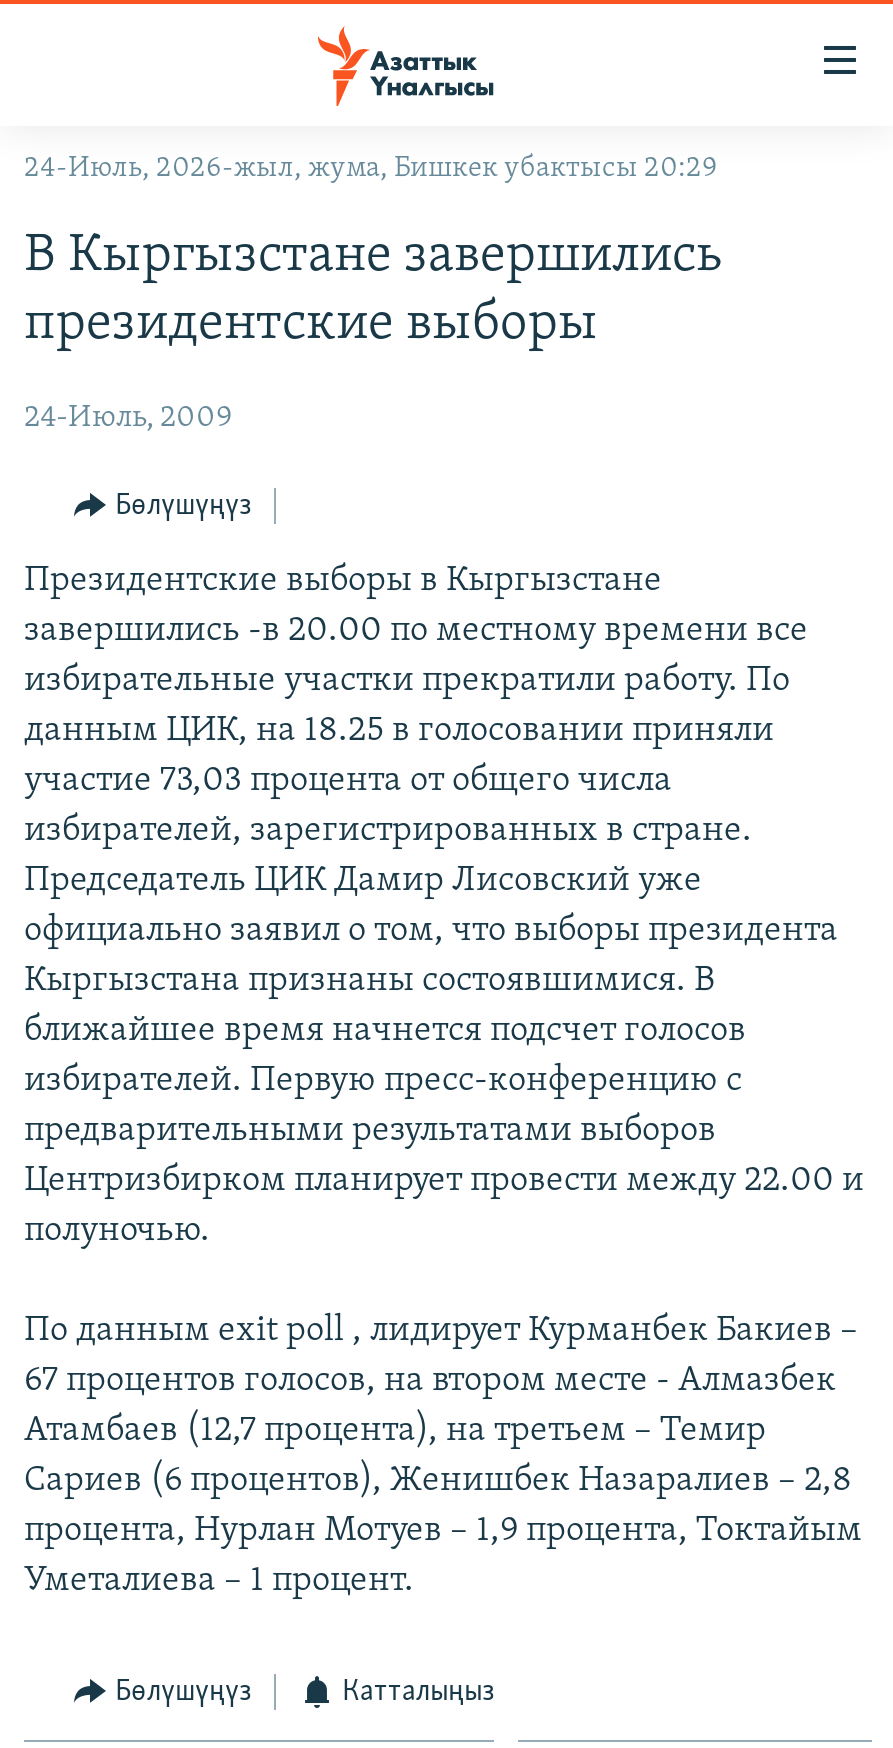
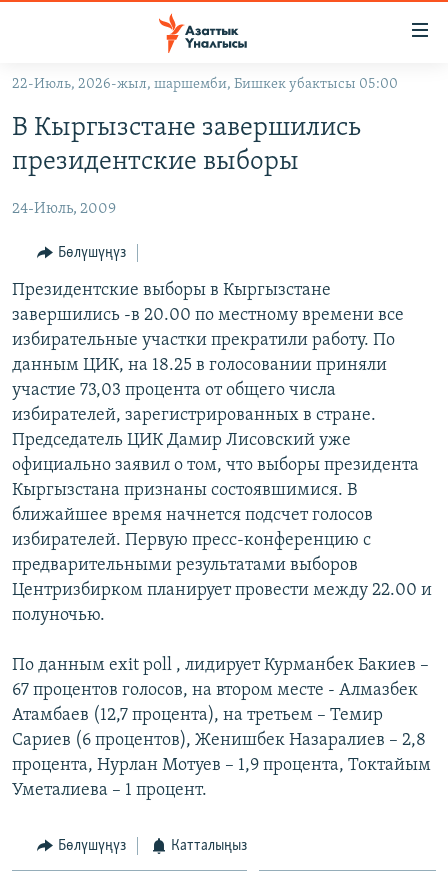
[24,154,718,184] 24-Июль, 2026-жыл, жума, Бишкек убактысы 20:29 -> [12,77,398,92] 22-Июль, 2026-жыл, шаршемби, Бишкек убактысы 05:00

